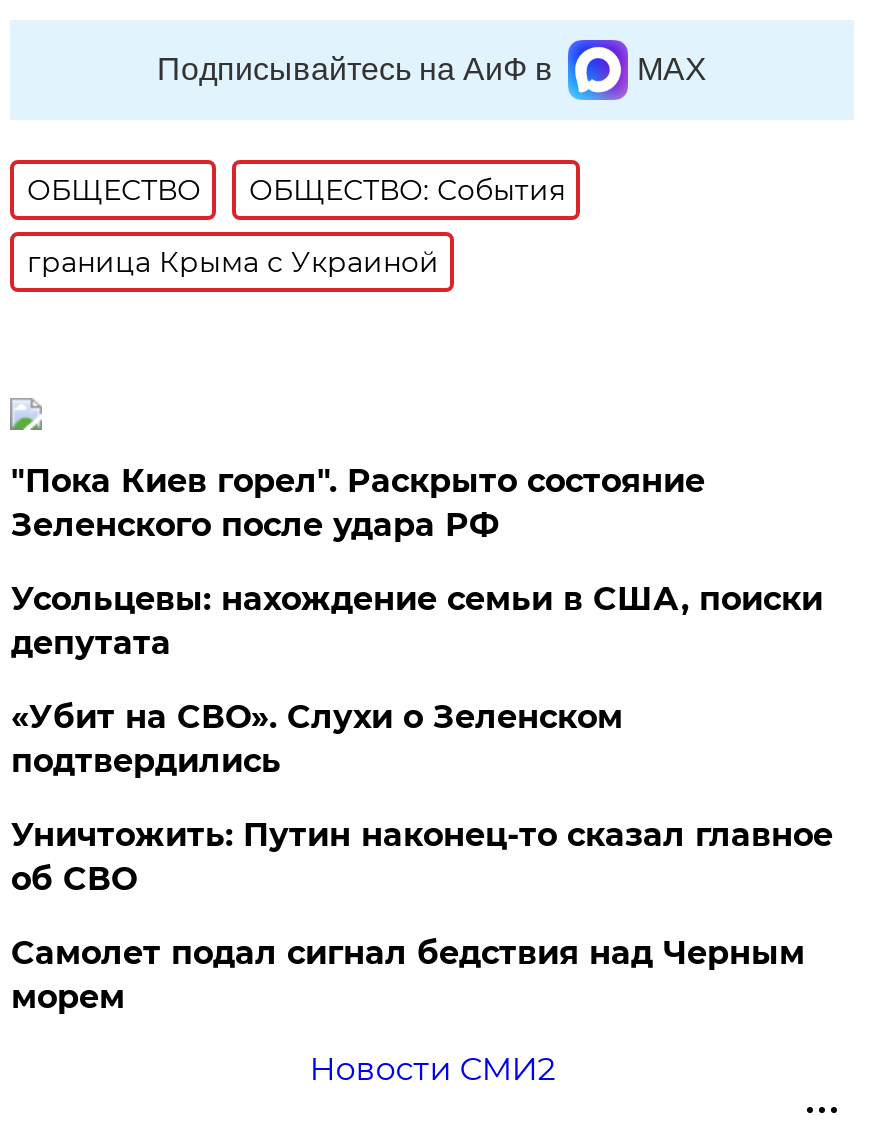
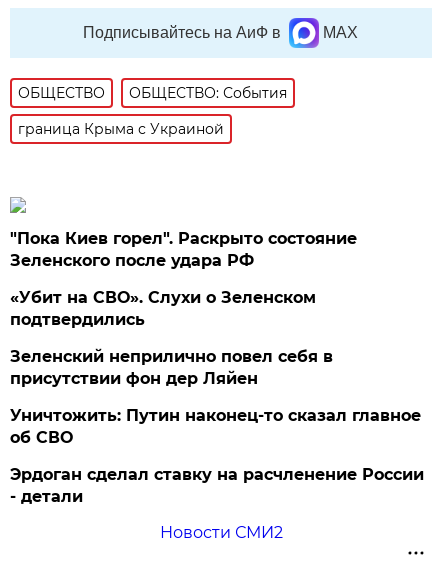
[11,580,823,662] Усольцевы: нахождение семьи в США, поиски | депутата -> none
moved [11,698,623,780] -> [10,288,316,329]: «Убит на СВО». Слухи о Зеленском | подтвердились
none -> [10,347,333,388] Зеленский неприлично повел cебя в | присутствии фон дер Ляйен
[11,934,805,1016] Самолет подал сигнал бедствия над Черным | морем -> [10,465,424,506] Эрдоган сделал ставку на расчленение России | - детали

